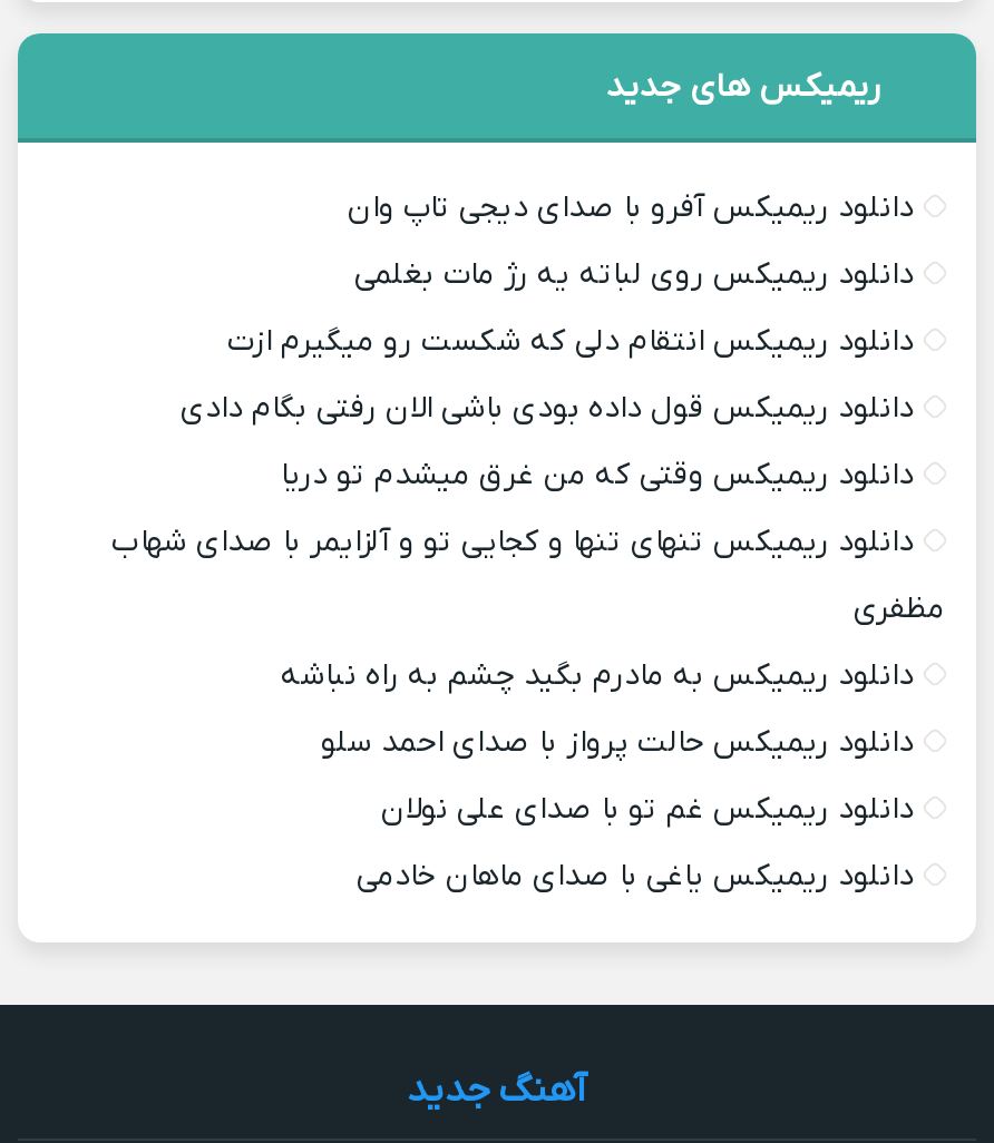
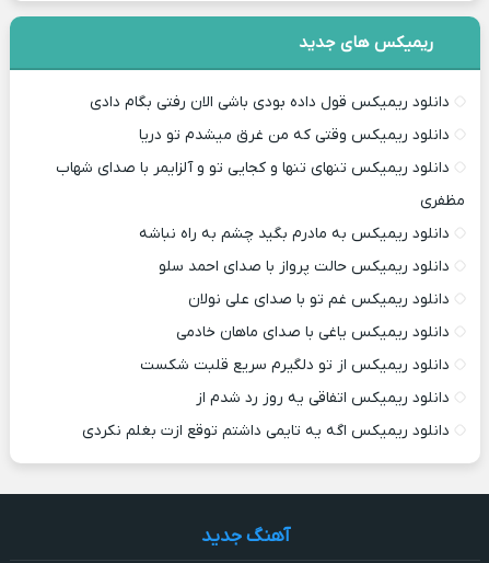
[227,187,914,363] دانلود ریمیکس آفرو با صدای ديجی تاپ وان | دانلود ریمیکس روی لباته یه رژ مات بغلمی | دانلود ریمیکس انتقام دلی که شکست رو میگیرم ازت -> none
moved [111,388,945,898] -> [56,92,465,343]: دانلود ریمیکس قول داده بودی باشی الان رفتی بگام دادی | دانلود ریمیکس وقتی که من غرق میشدم تو دریا | دانلود ریمیکس تنهای تنها و کجایی تو و آلزایمر با صدای شهاب | مظفری | دانلود ریمیکس به مادرم بگید چشم به راه نباشه | دانلود ریمیکس حالت پرواز با صدای احمد سلو | دانلود ریمیکس غم تو با صدای علی نولان | دانلود ریمیکس یاغی با صدای ماهان خادمی
none -> [82,355,450,441] دانلود ریمیکس از تو دلگیرم سریع قلبت شکست | دانلود ریمیکس اتفاقی یه روز رد شدم از | دانلود ریمیکس اگه یه تایمی داشتم توقع ازت بغلم نکردی

